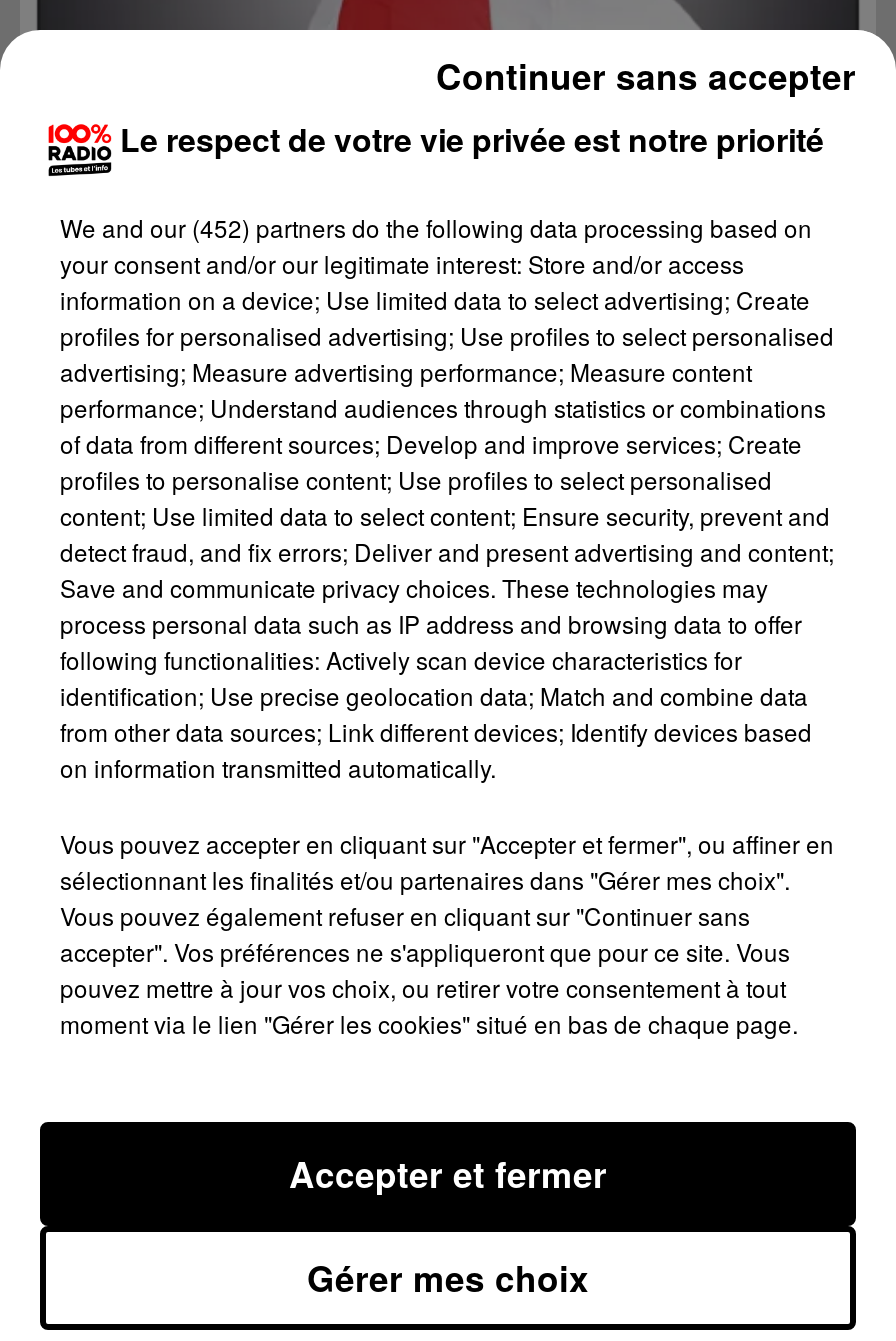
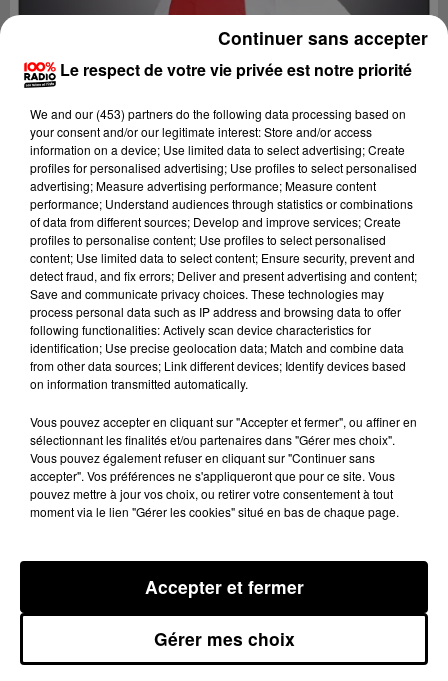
[60,210,812,244] We and our (452) partners do the following data processing based on -> [30,105,406,122] We and our (453) partners do the following data processing based on

